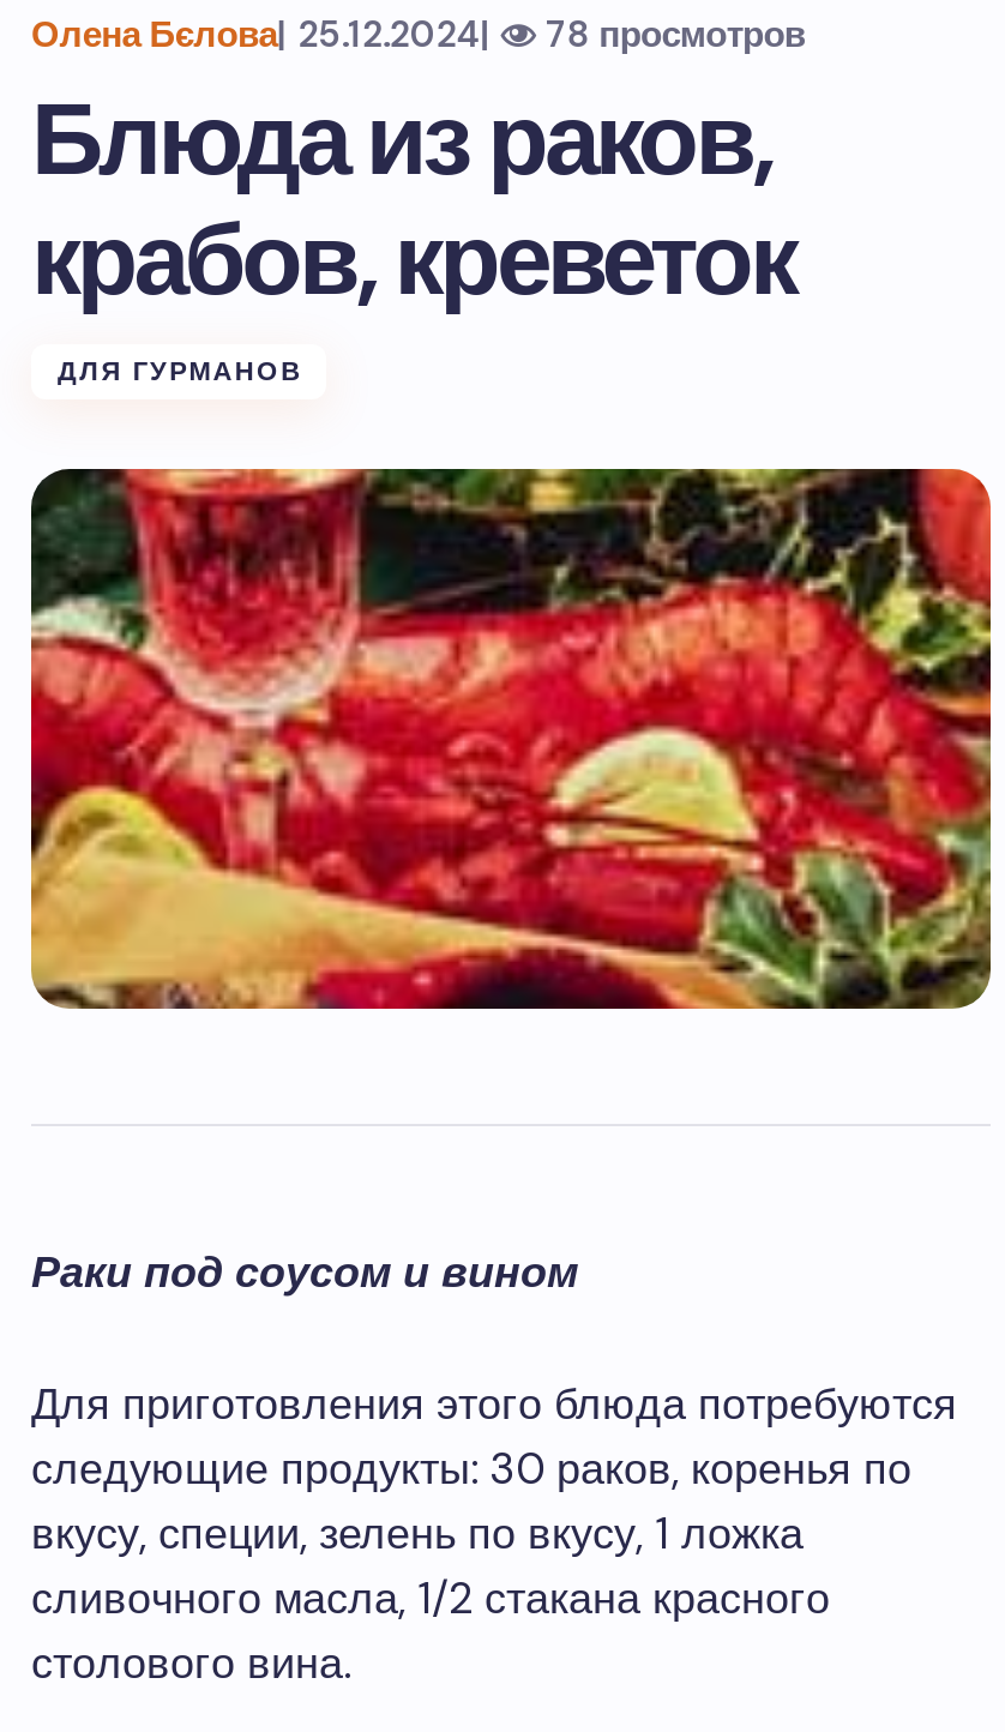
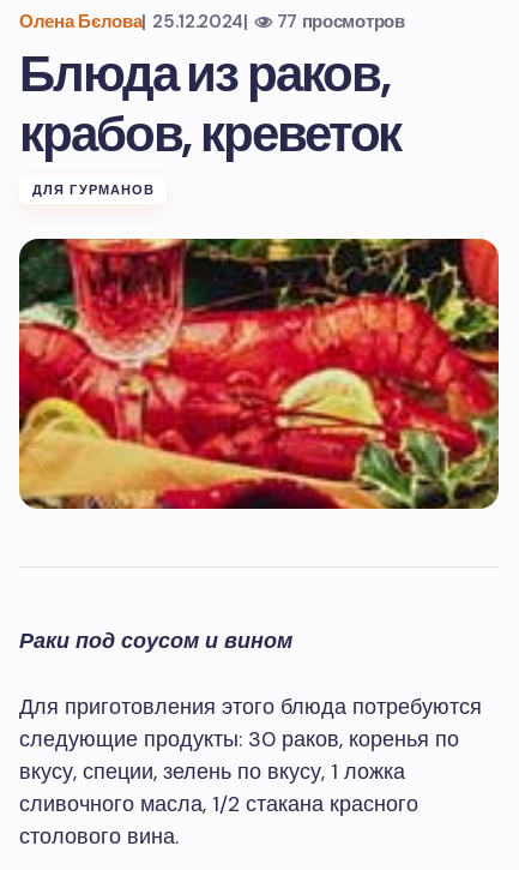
[546,12,805,59] 78 просмотров -> [276,10,405,34] 77 просмотров

